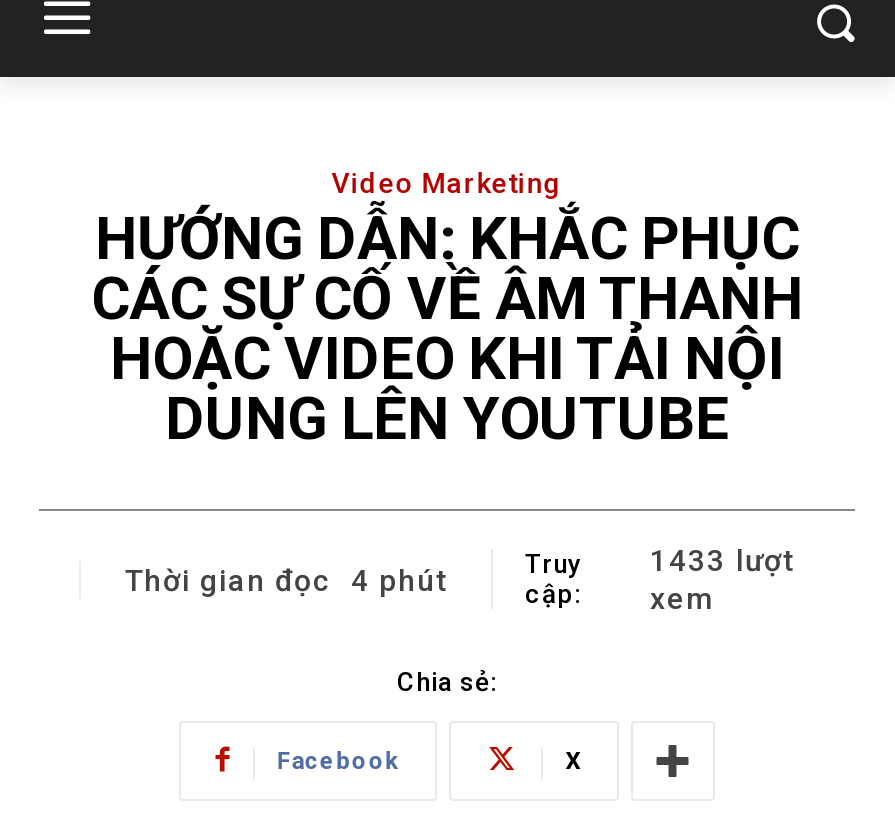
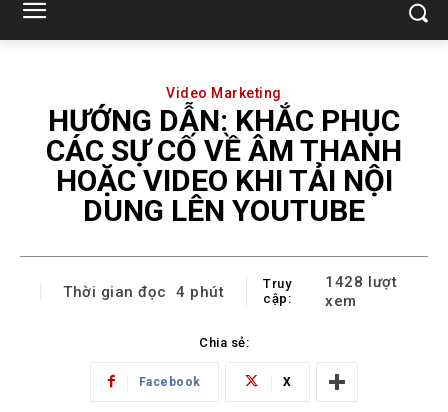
[650,543,794,579] 1433 lượt -> [325,273,397,291] 1428 lượt

